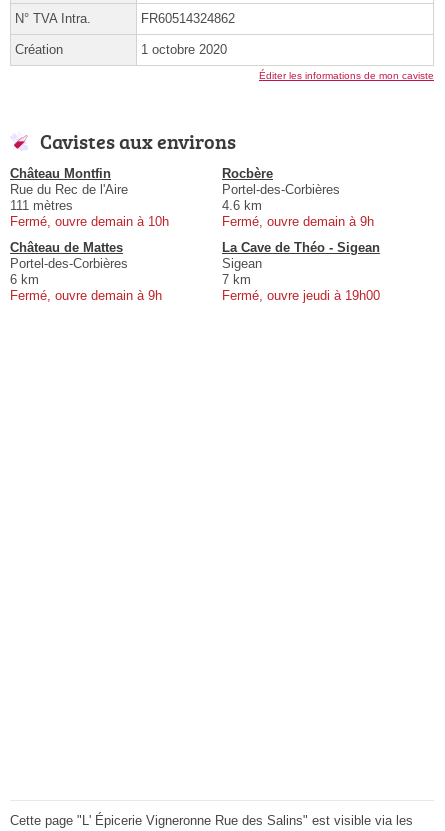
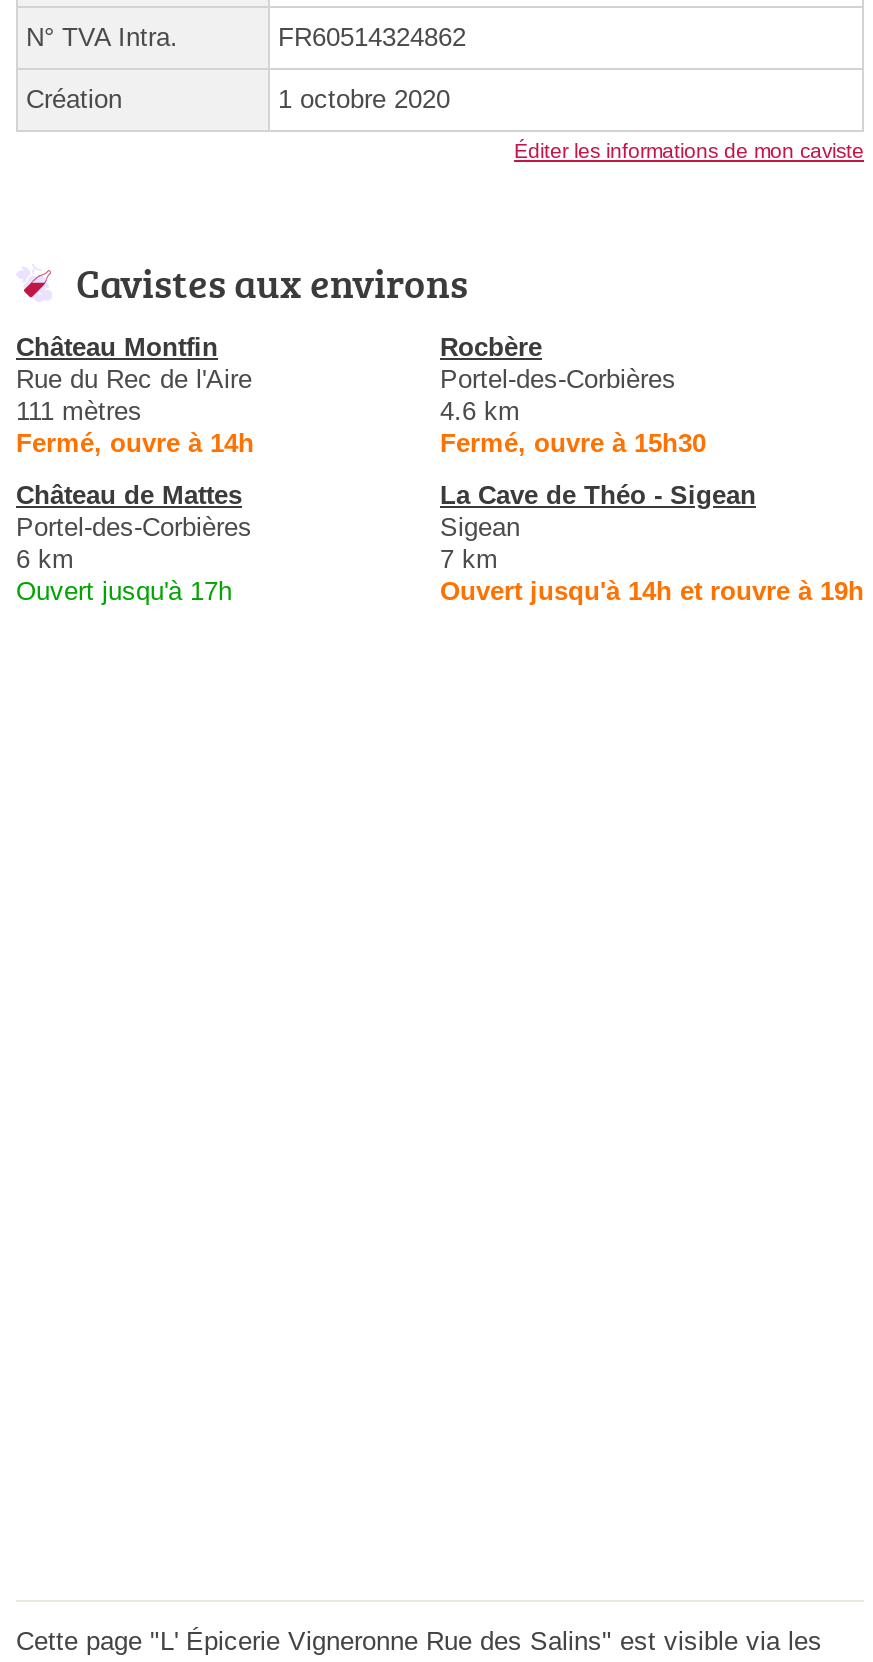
[10,214,169,229] Fermé, ouvre demain à 10h -> [16,427,254,457] Fermé, ouvre à 14h
[222,214,374,229] Fermé, ouvre demain à 9h -> [440,427,706,457] Fermé, ouvre à 15h30
[10,288,162,303] Fermé, ouvre demain à 9h -> [16,575,232,605] Ouvert jusqu'à 17h
[222,288,380,303] Fermé, ouvre jeudi à 19h00 -> [440,575,864,605] Ouvert jusqu'à 14h et rouvre à 19h

